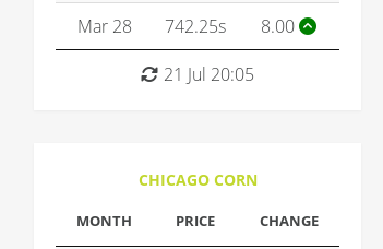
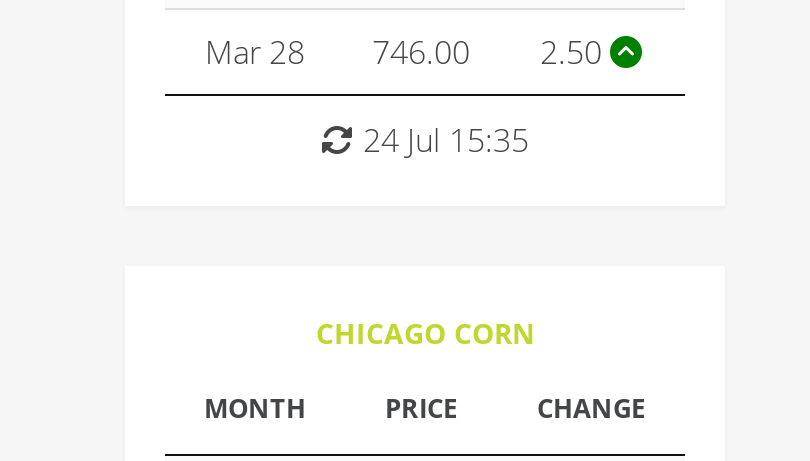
[165,14,299,38] 742.25s | 8.00 -> [372,30,610,74] 746.00 | 2.50
[164,62,254,86] 21 Jul 20:05 -> [363,118,529,162] 24 Jul 15:35

